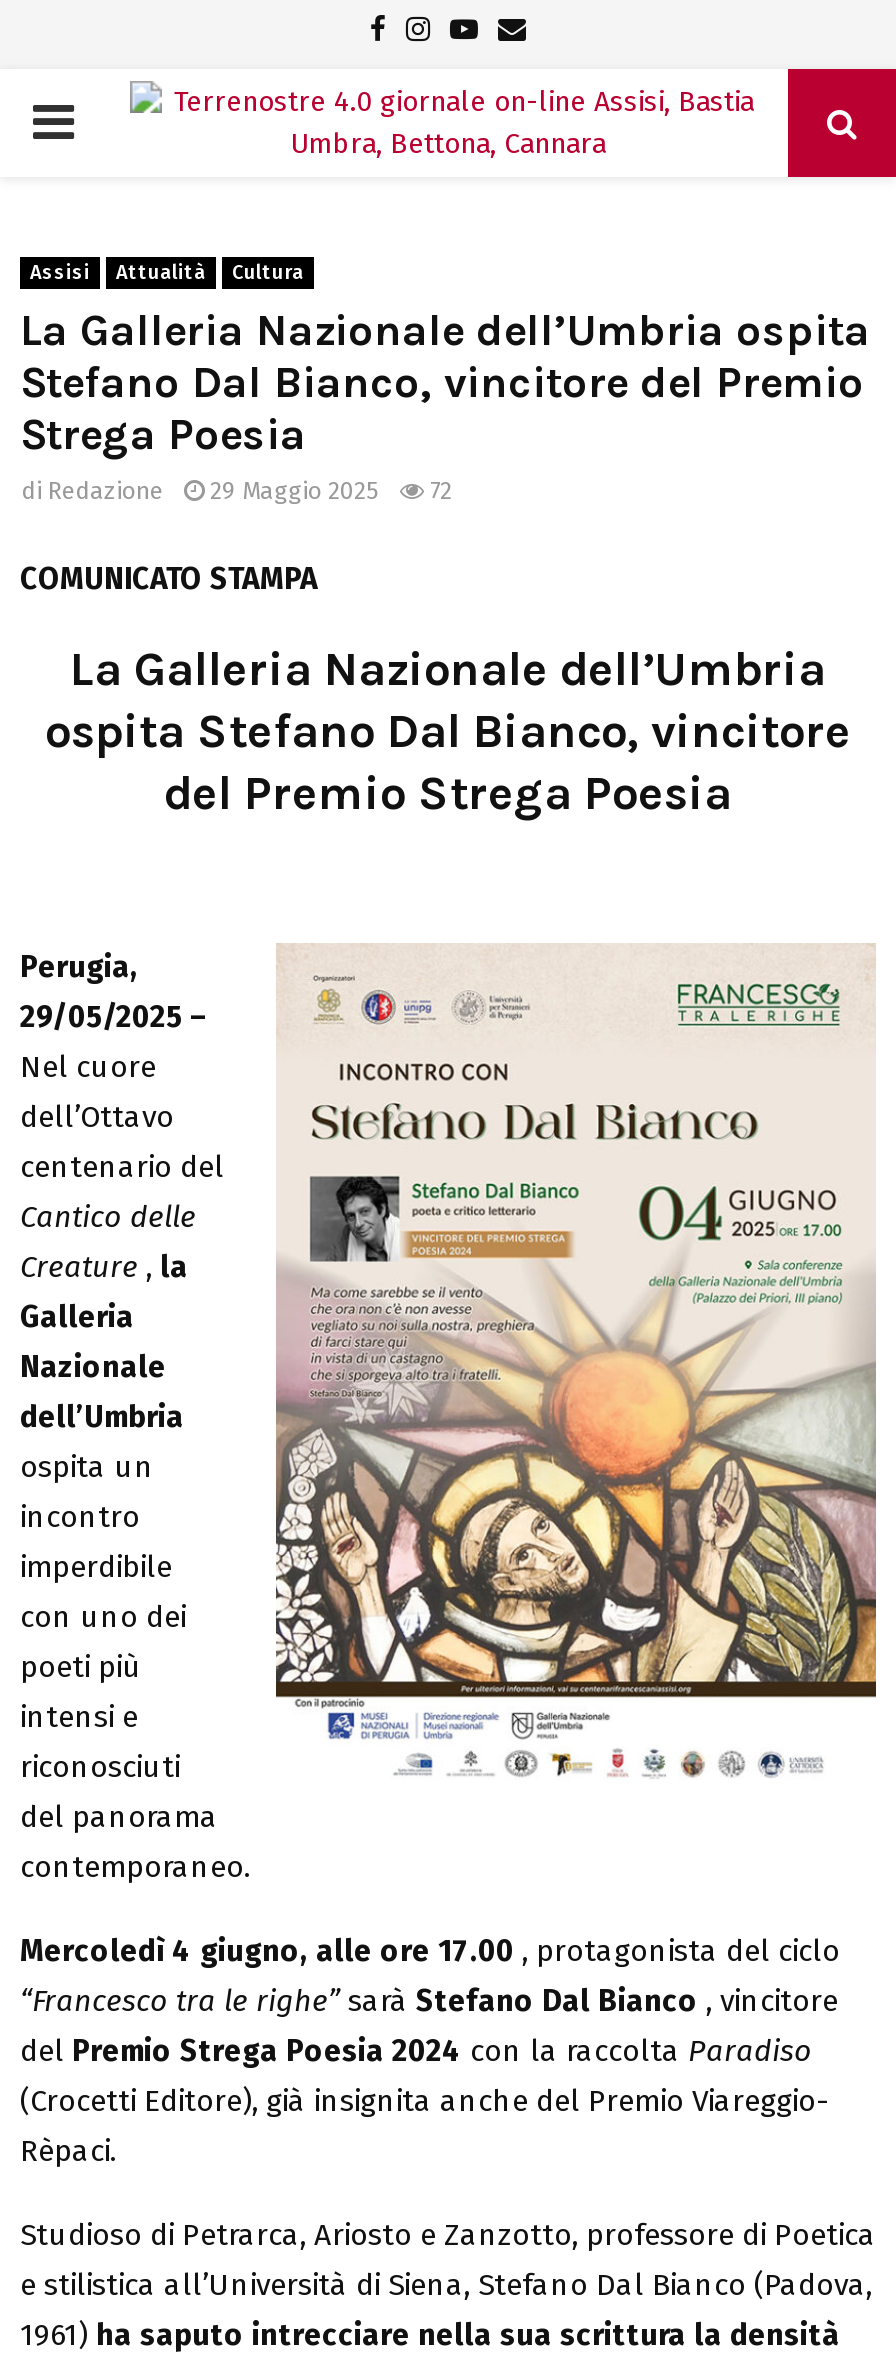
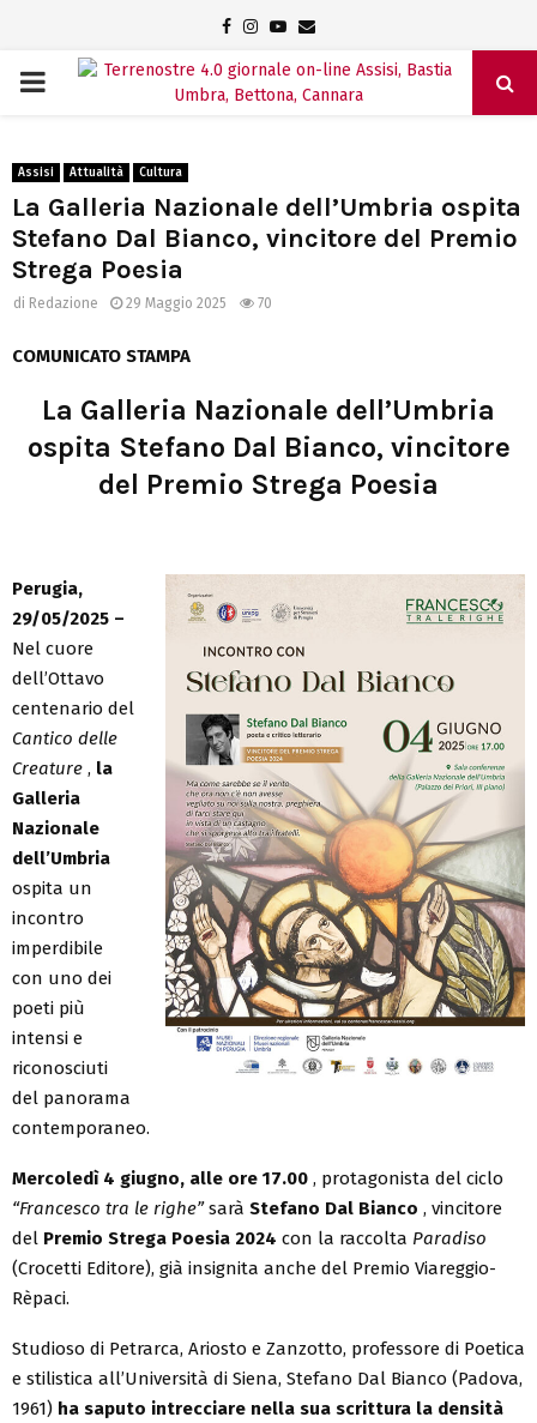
[22,477,452,505] di Redazione 29 Maggio 2025 72 -> [13,295,272,312] di Redazione 29 Maggio 2025 70

